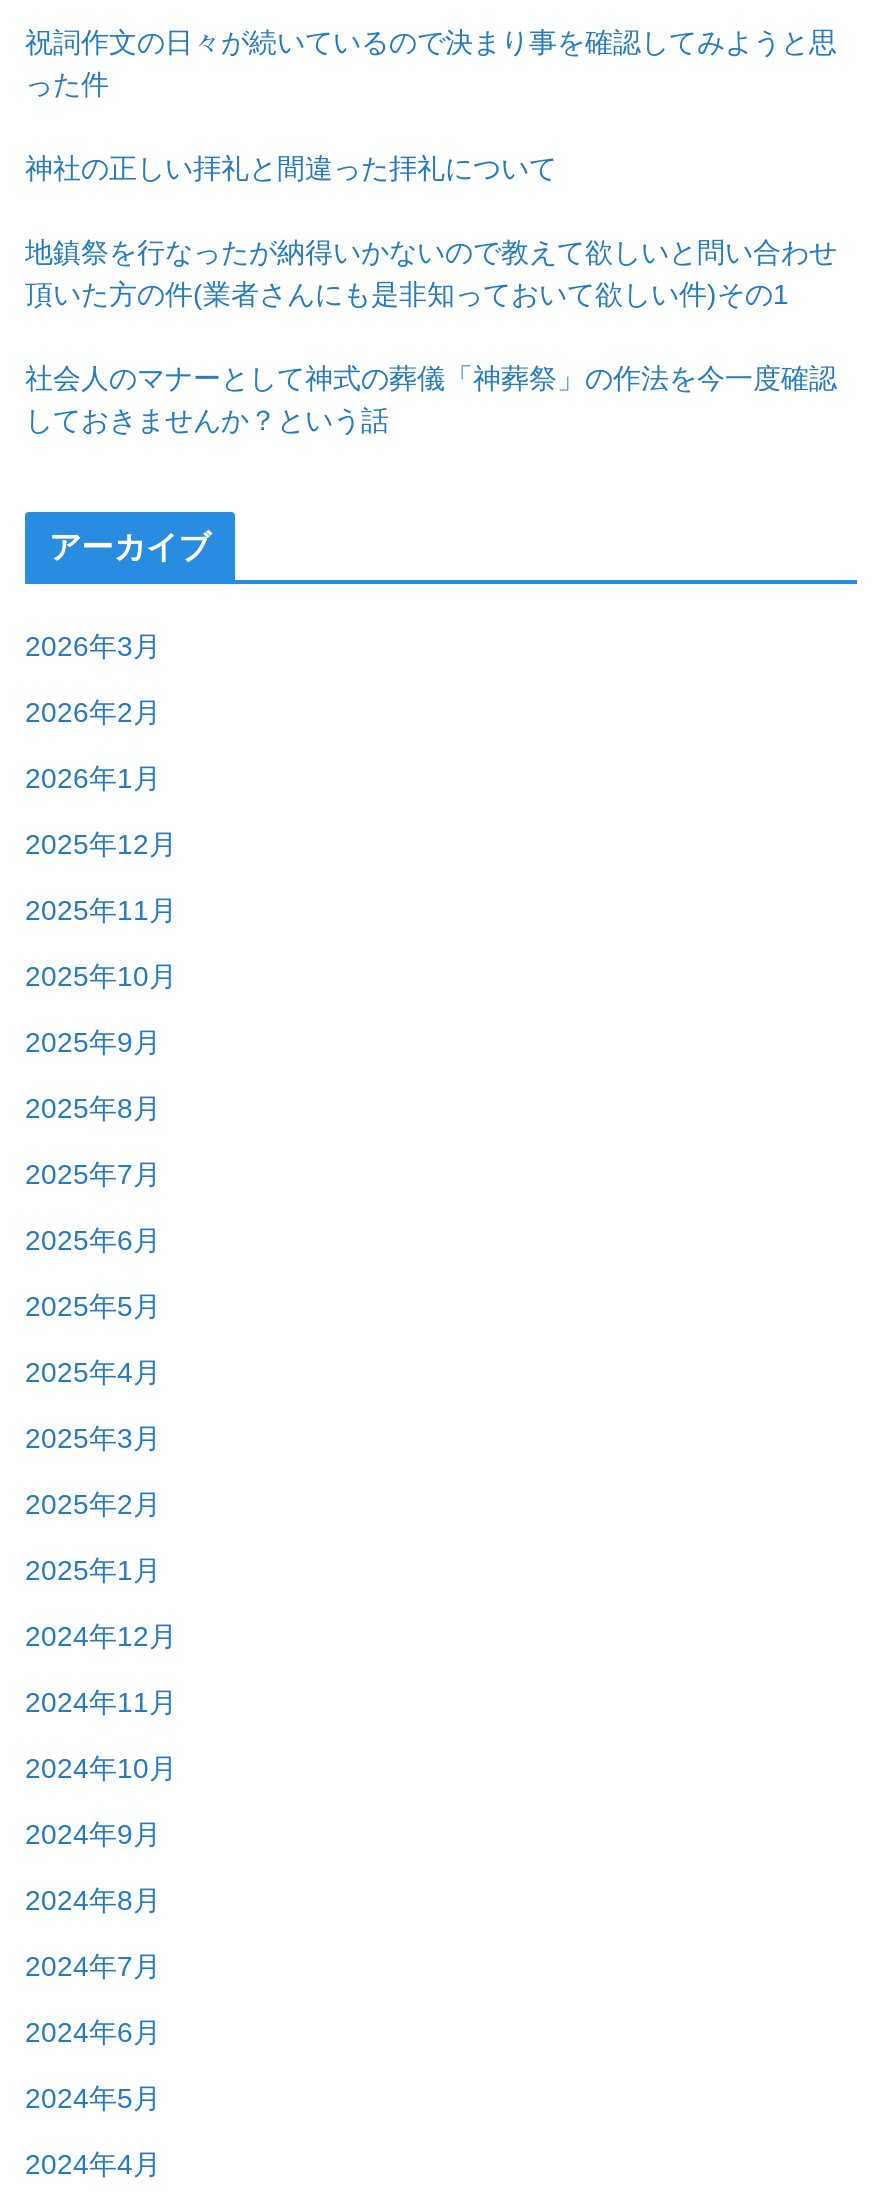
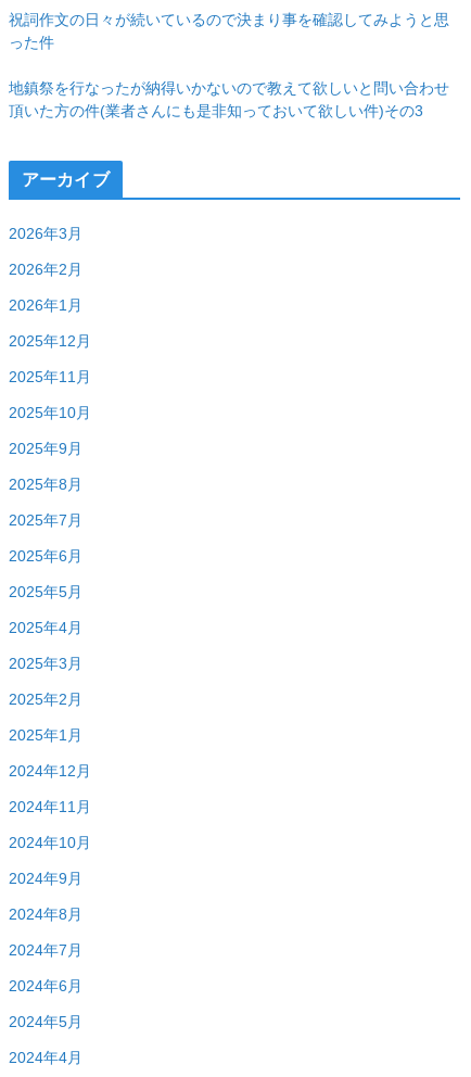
[25,152,557,184] 神社の正しい拝礼と間違った拝礼について -> none
[25,278,837,436] 頂いた方の件(業者さんにも是非知っておいて欲しい件)その1 | 社会人のマナーとして神式の葬儀「神葬祭」の作法を今一度確認 | しておきませんか？という話 -> [9,102,423,120] 頂いた方の件(業者さんにも是非知っておいて欲しい件)その3

